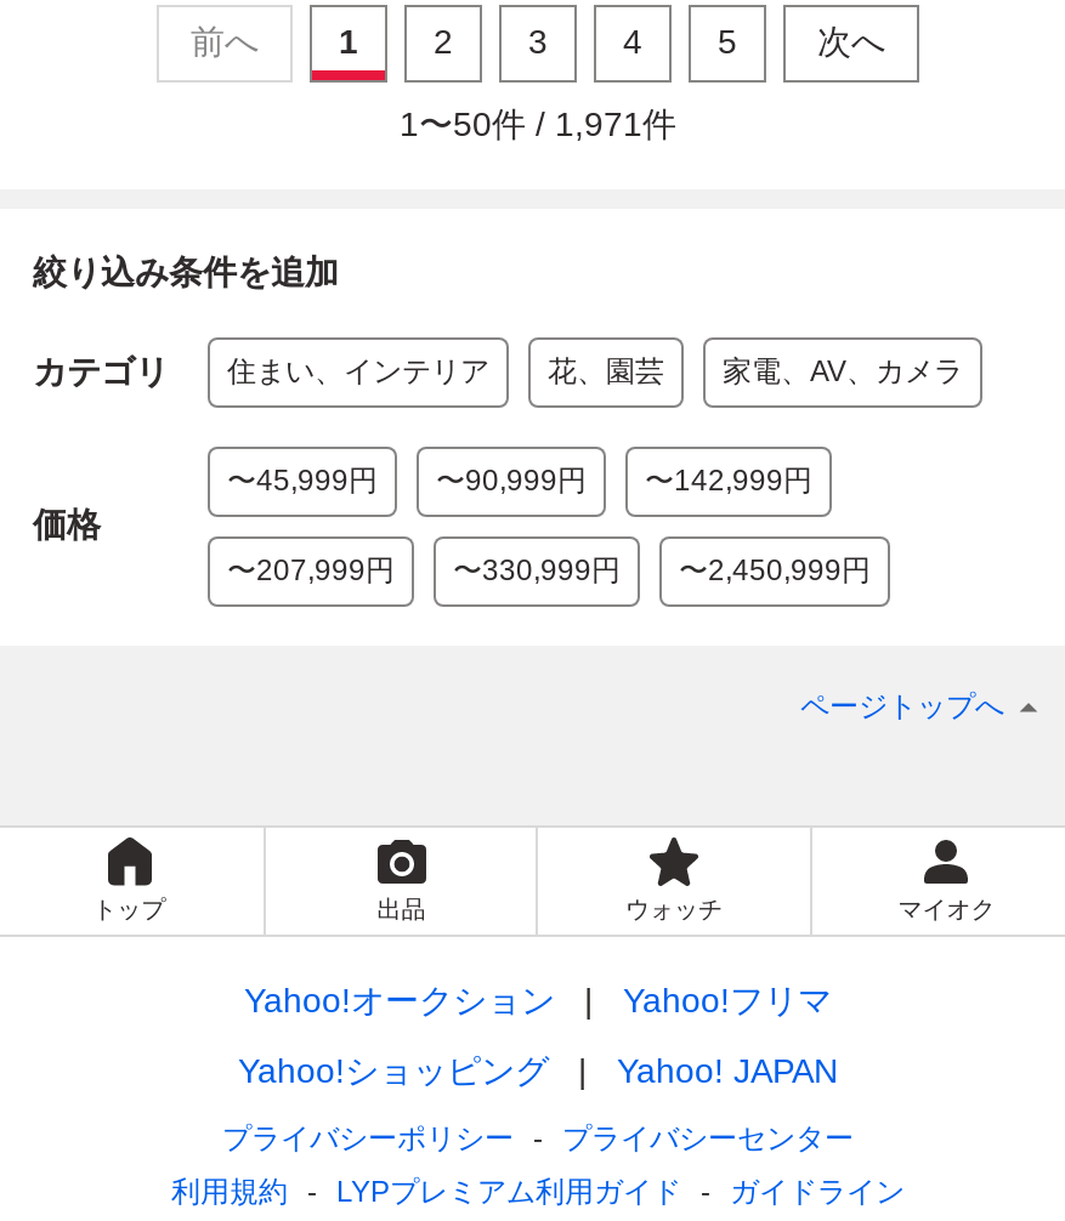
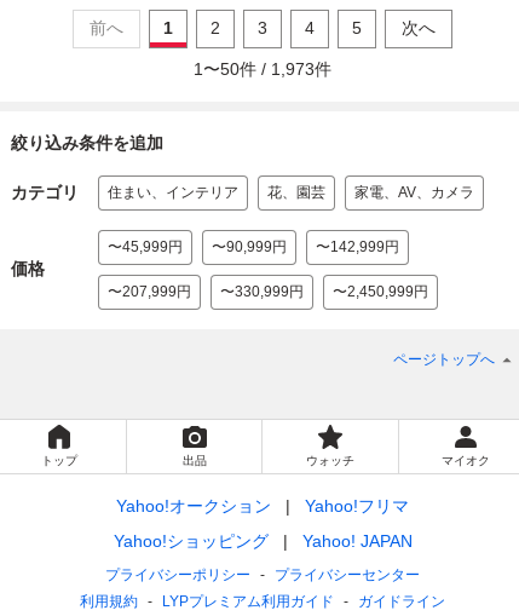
[400,104,676,142] 1〜50件 / 1,971件 -> [194,59,331,78] 1〜50件 / 1,973件

